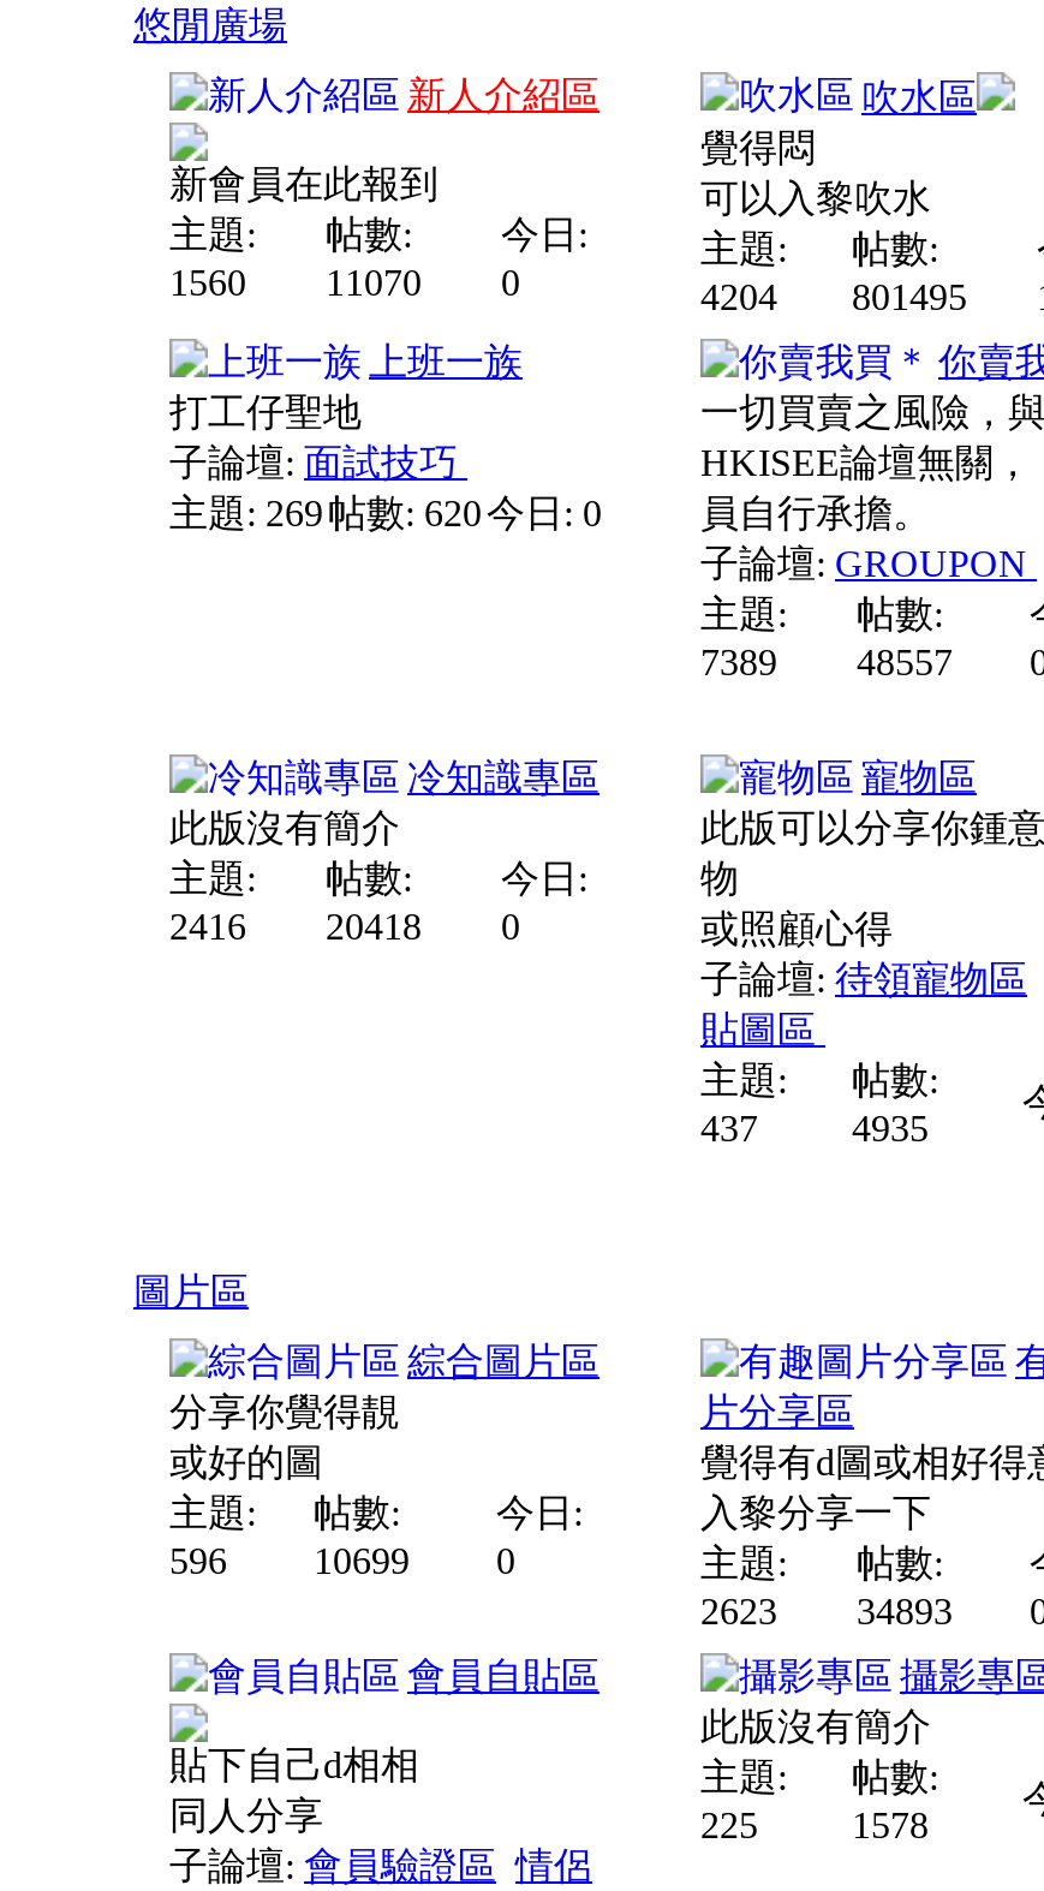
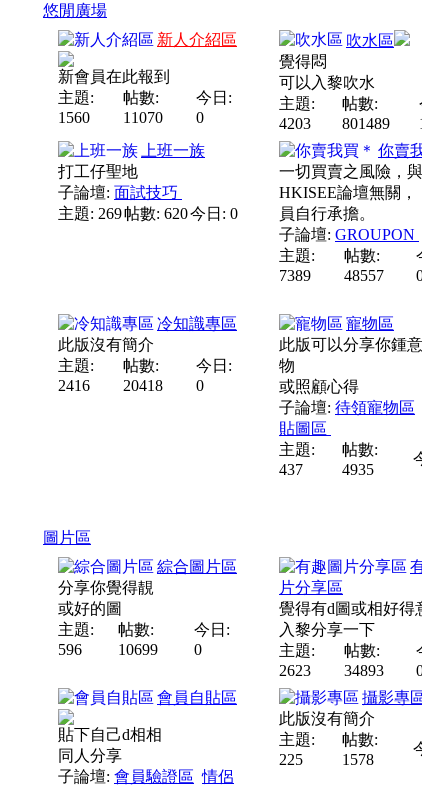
[700,276,777,317] 4204 -> [279,115,311,132] 4203
[852,276,967,317] 801495 -> [342,115,390,132] 801489

